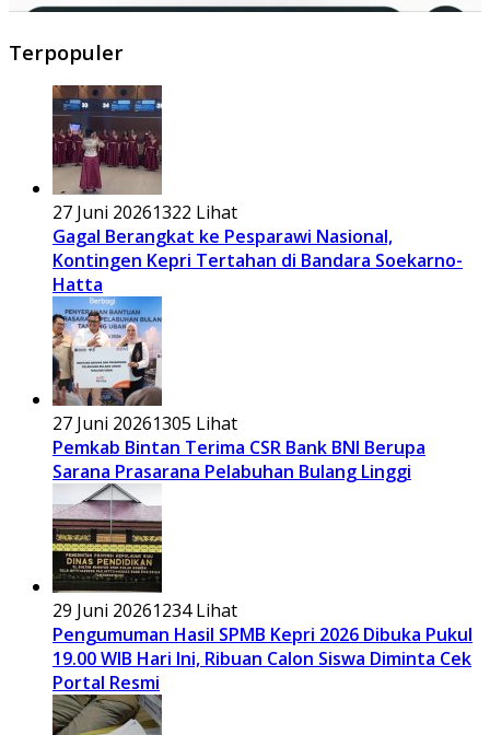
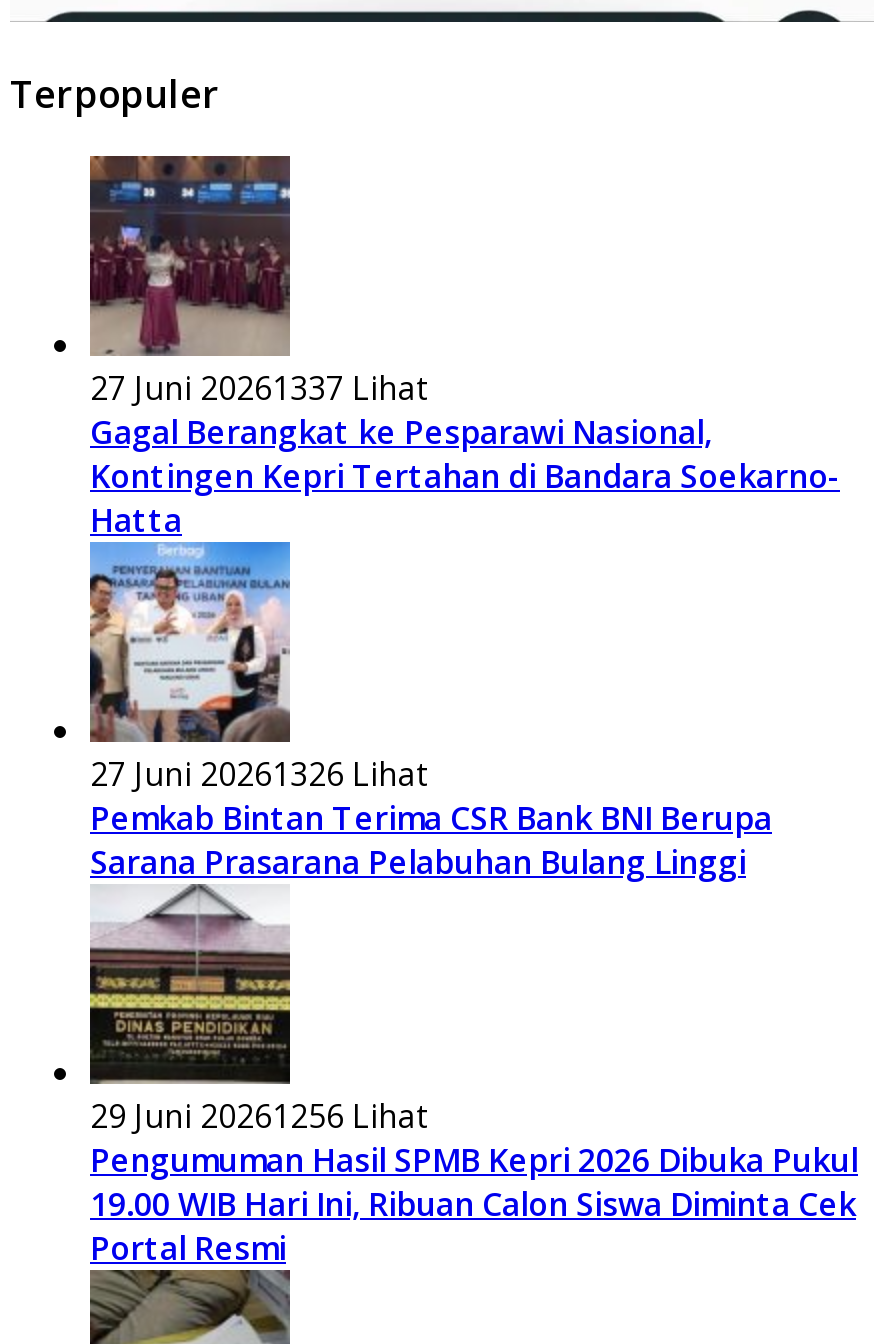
[52,200,237,225] 27 Juni 20261322 Lihat -> [90,367,428,411] 27 Juni 20261337 Lihat
[52,412,237,436] 27 Juni 20261305 Lihat -> [90,753,428,797] 27 Juni 20261326 Lihat
[52,599,237,623] 29 Juni 20261234 Lihat -> [90,1095,428,1139] 29 Juni 20261256 Lihat

